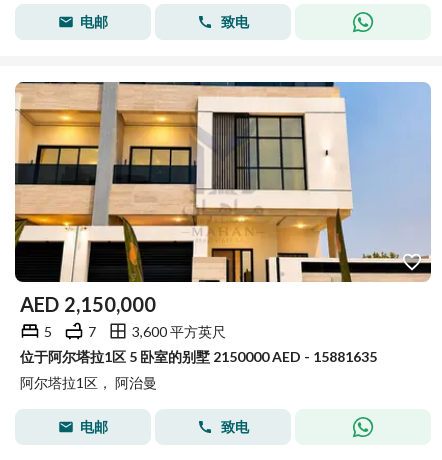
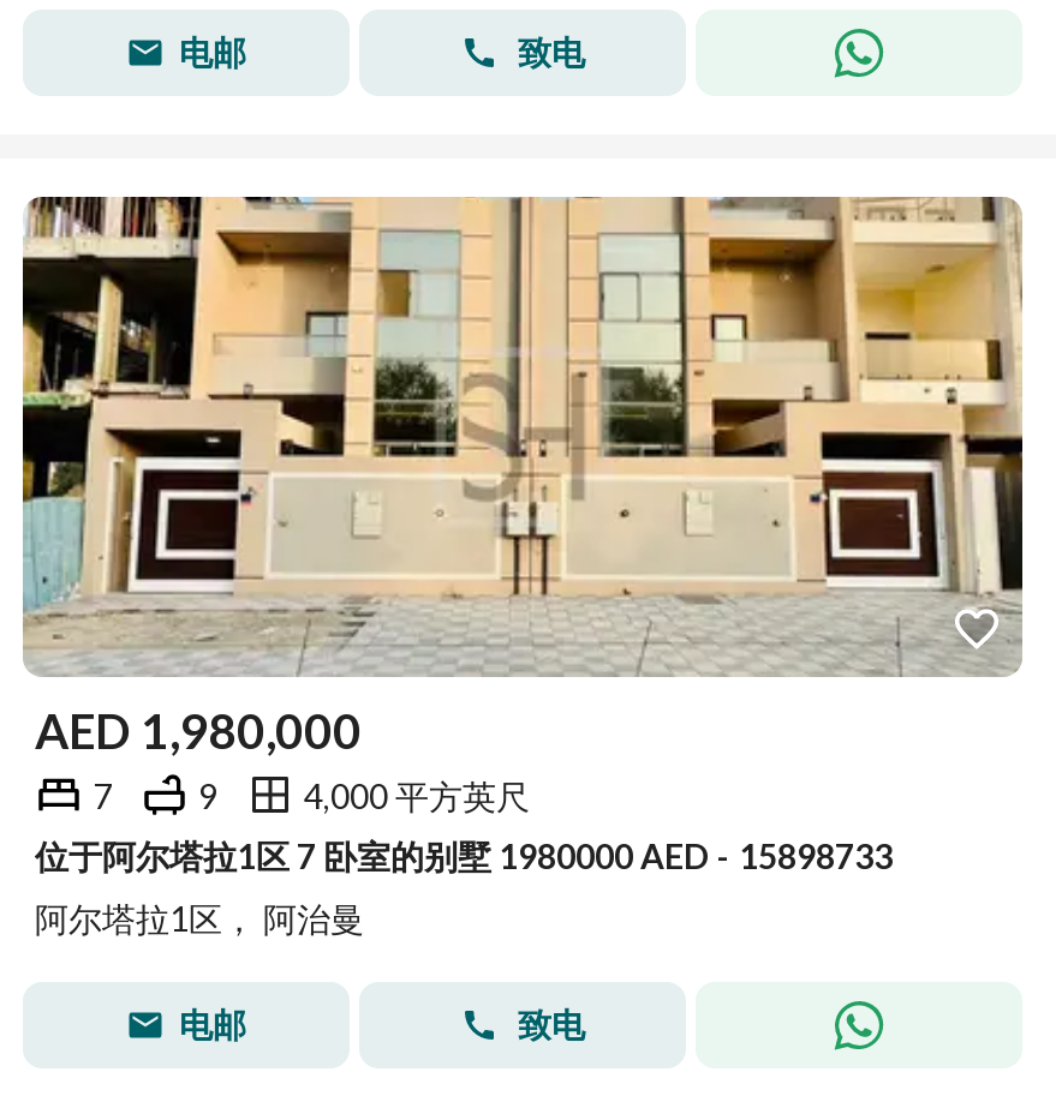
[14,81,431,339] [image] | AED 2,150,000 | 5 -> [20,194,1025,759] [image] | AED 1,980,000
[132,322,226,339] 3,600 平方英尺 -> [198,774,530,815] 9 | 4,000 平方英尺
[20,348,377,365] 位于阿尔塔拉1区 5 卧室的别墅 2150000 AED - 15881635 -> [35,836,893,876] 位于阿尔塔拉1区 7 卧室的别墅 1980000 AED - 15898733

